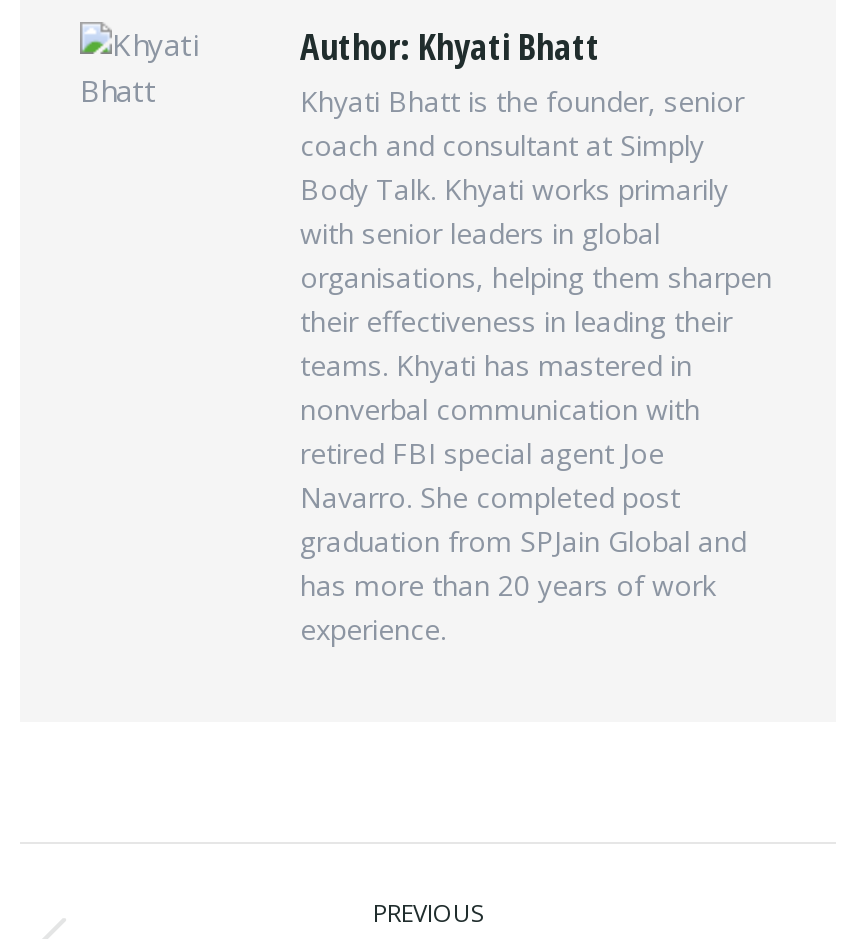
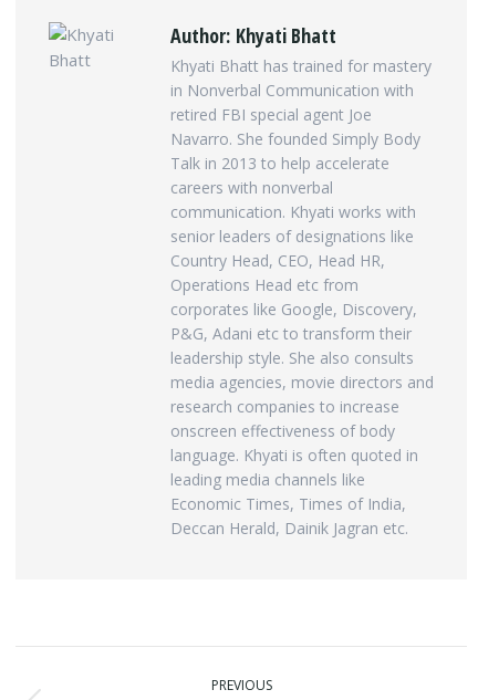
[300,82,772,428] Khyati Bhatt is the founder, senior | coach and consultant at Simply | Body Talk. Khyati works primarily | with senior leaders in global | organisations, helping them sharpen | their effectiveness in leading their | teams. Khyati has mastered in | nonverbal communication with -> [170,56,432,101] Khyati Bhatt has trained for mastery | in Nonverbal Communication with
moved [300,434,664,472] -> [170,105,372,126]: retired FBI special agent Joe
[300,478,746,648] Navarro. She completed post | graduation from SPJain Global and | has more than 20 years of work | experience. -> [170,129,434,539] Navarro. She founded Simply Body | Talk in 2013 to help accelerate | careers with nonverbal | communication. Khyati works with | senior leaders of designations like | Country Head, CEO, Head HR, | Operations Head etc from | corporates like Google, Discovery, | P&G, Adani etc to transform their | leadership style. She also consults | media agencies, movie directors and | research companies to increase | onscreen effectiveness of body | language. Khyati is often quoted in | leading media channels like | Economic Times, Times of India, | Deccan Herald, Dainik Jagran etc.

